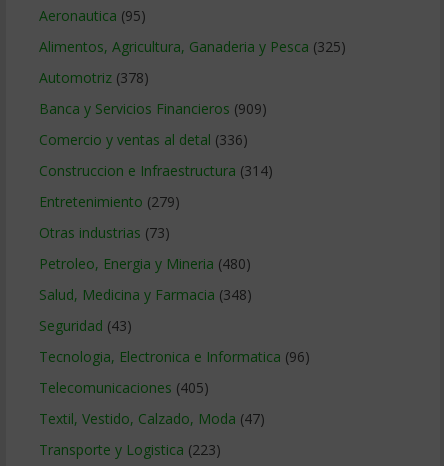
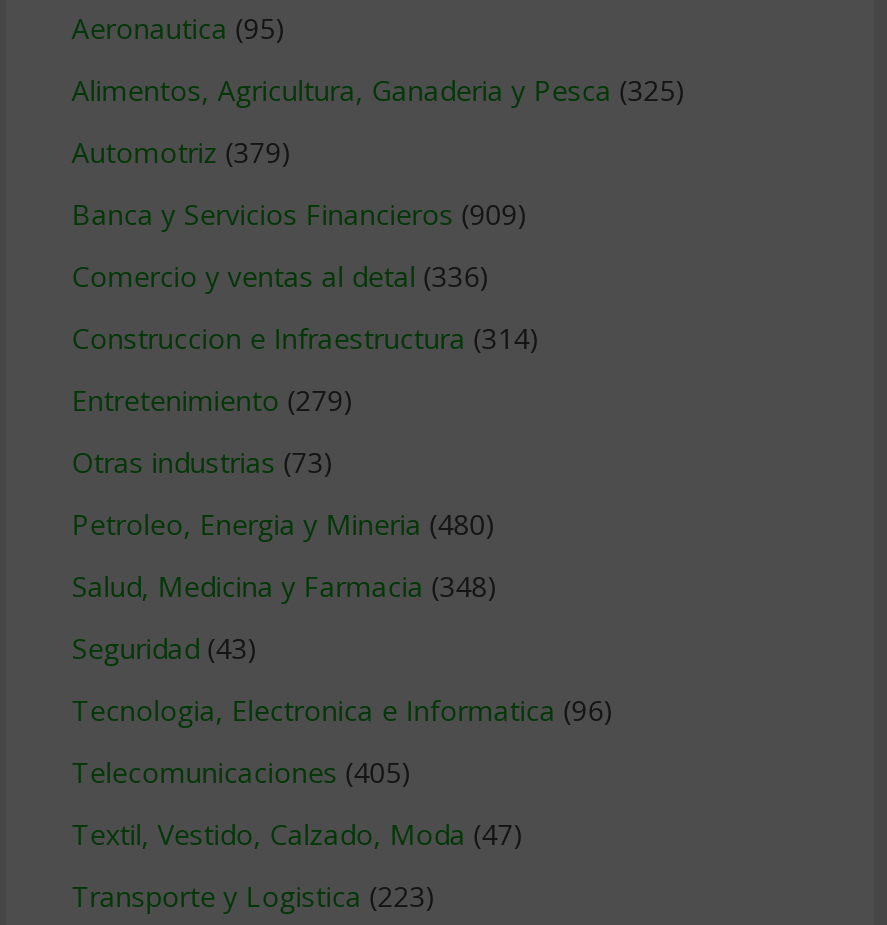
[39,68,149,87] Automotriz (378) -> [72,133,292,171] Automotriz (379)

